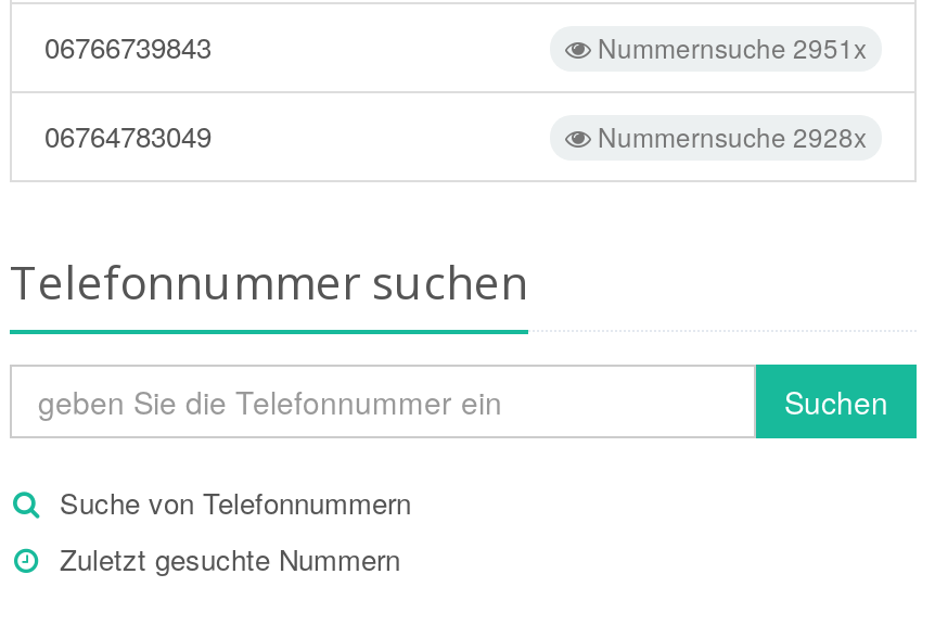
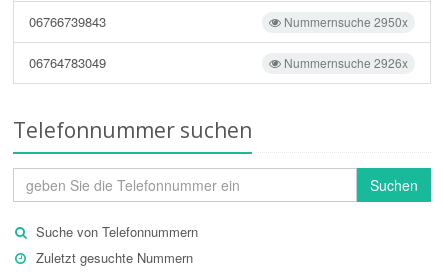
[591,28,867,65] Nummernsuche 2951x -> [281,13,408,30] Nummernsuche 2950x
[591,117,867,154] Nummernsuche 2928x -> [281,54,408,71] Nummernsuche 2926x

